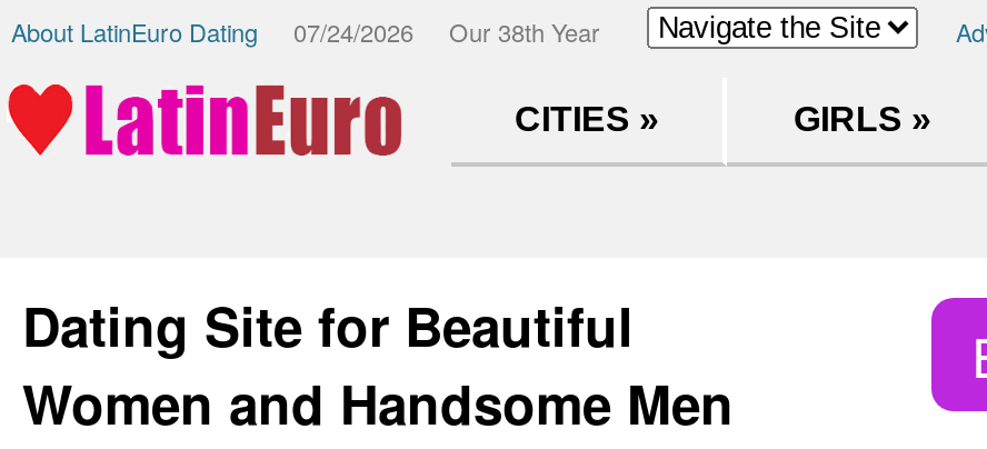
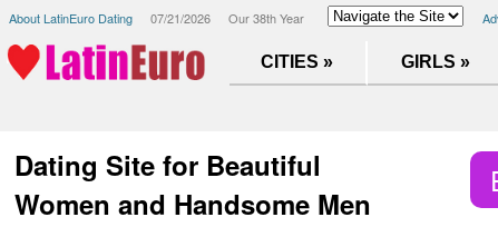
[11,13,600,49] About LatinEuro Dating 07/24/2026 Our 38th Year -> [9,9,304,27] About LatinEuro Dating 07/21/2026 Our 38th Year

